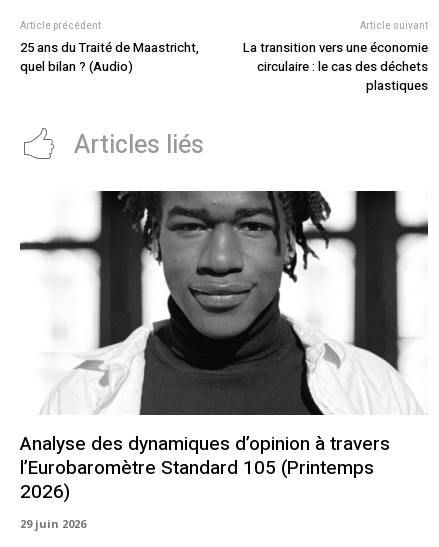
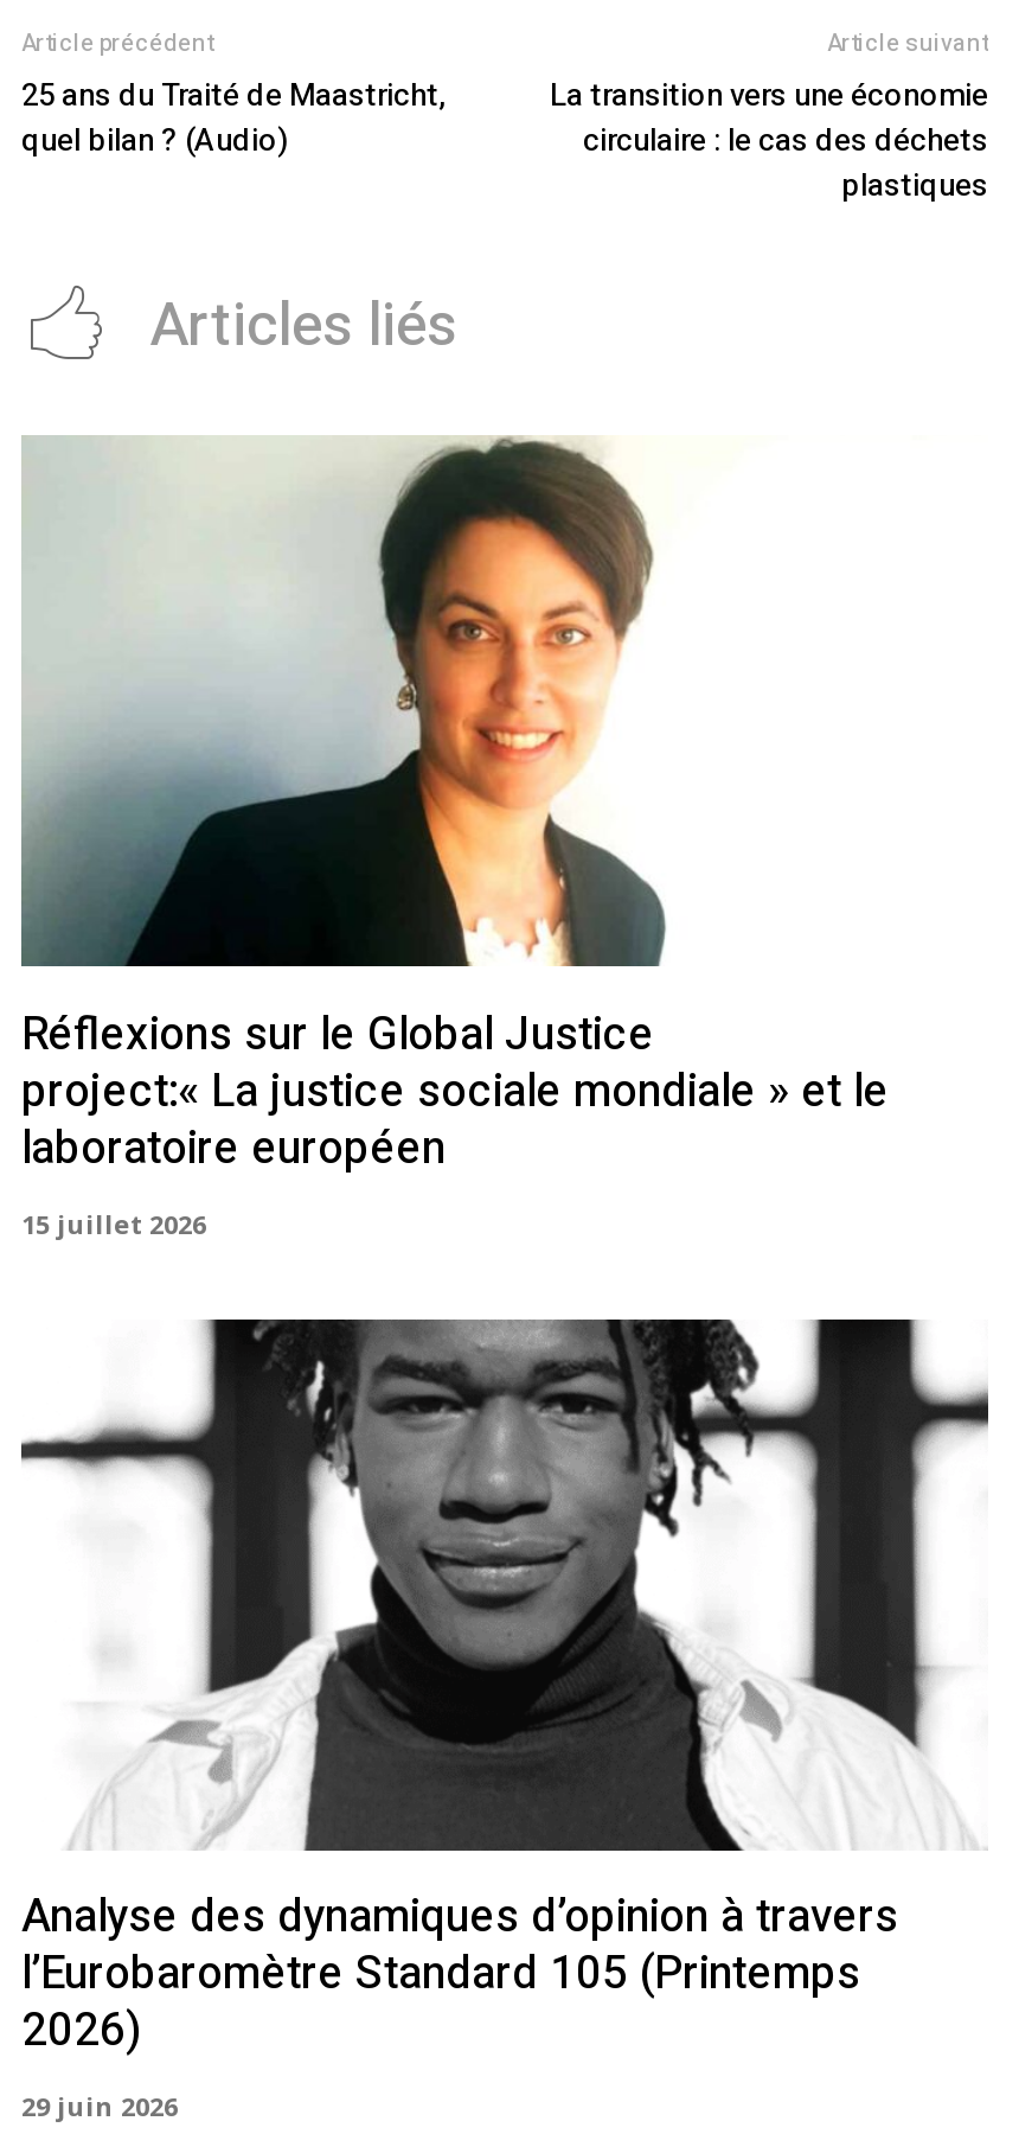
none -> [19,435,889,1241] [image] | Réflexions sur le Global Justice | project:« La justice sociale mondiale » et le | laboratoire européen | 15 juillet 2026

